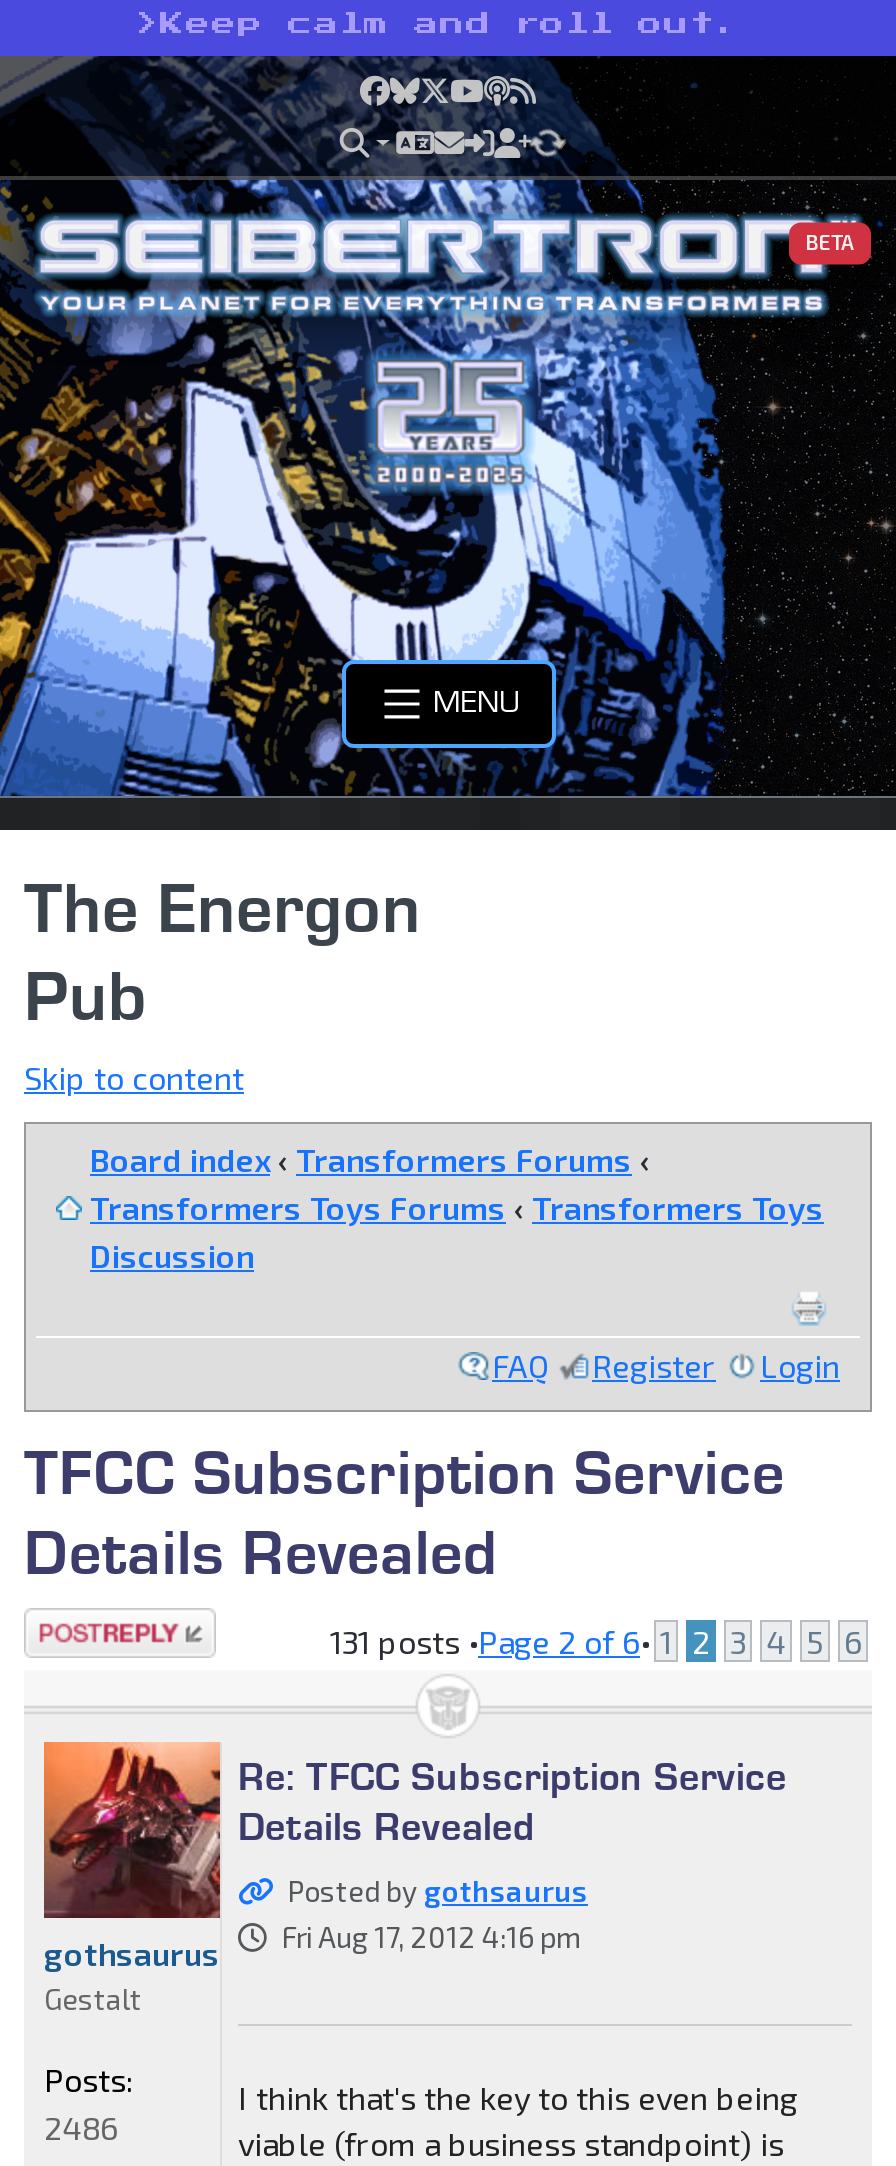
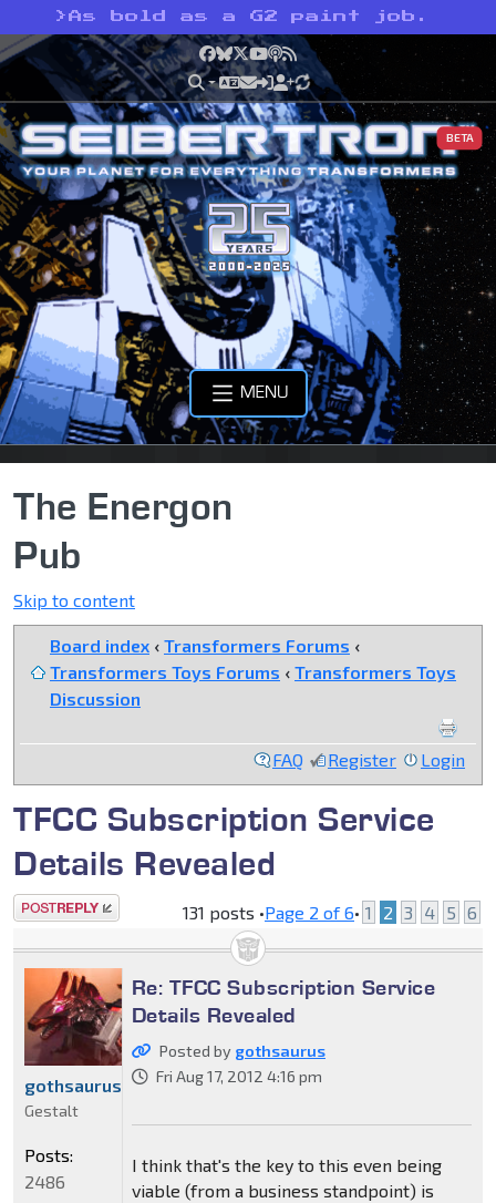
[136,12,738,36] > Keep calm and roll out. -> [55,10,429,23] > As bold as a G2 paint job.

